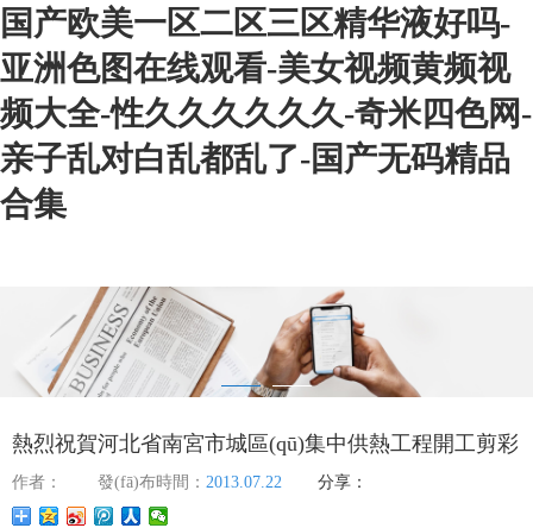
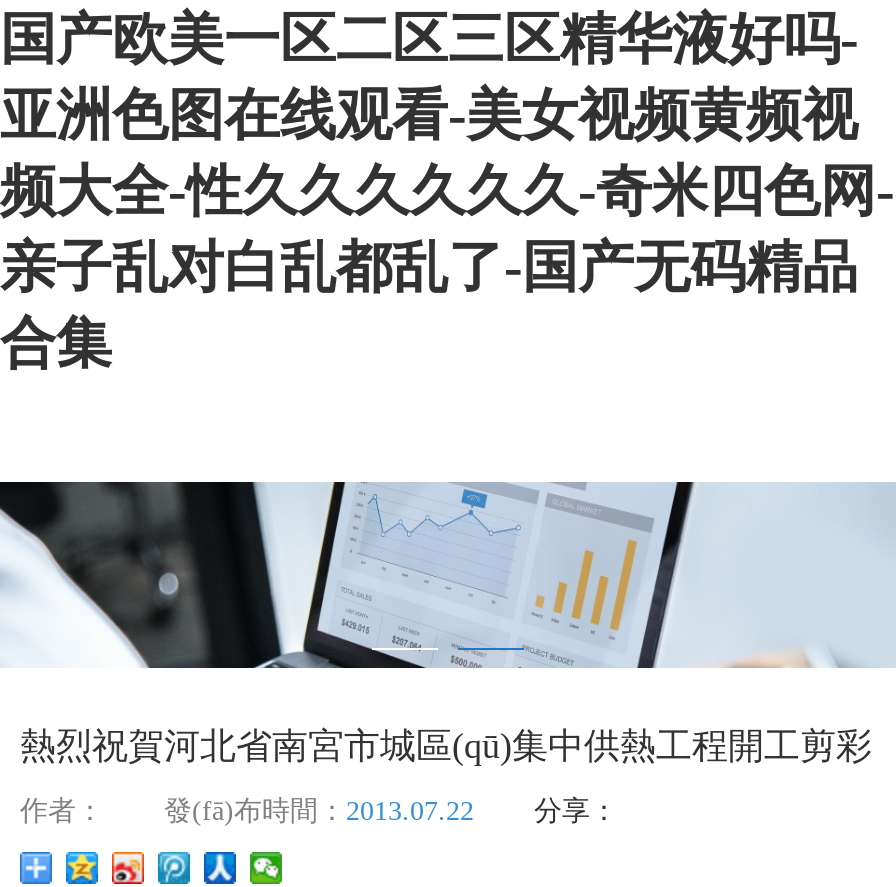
[4,285,529,398] [image] -> [6,480,890,670] [image]

